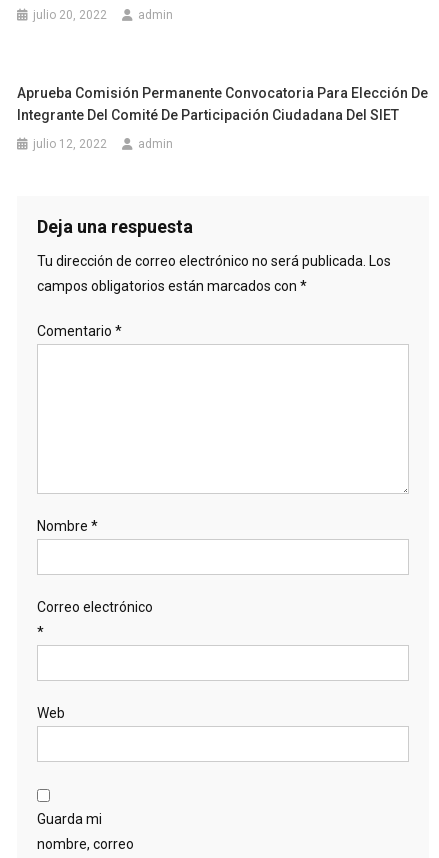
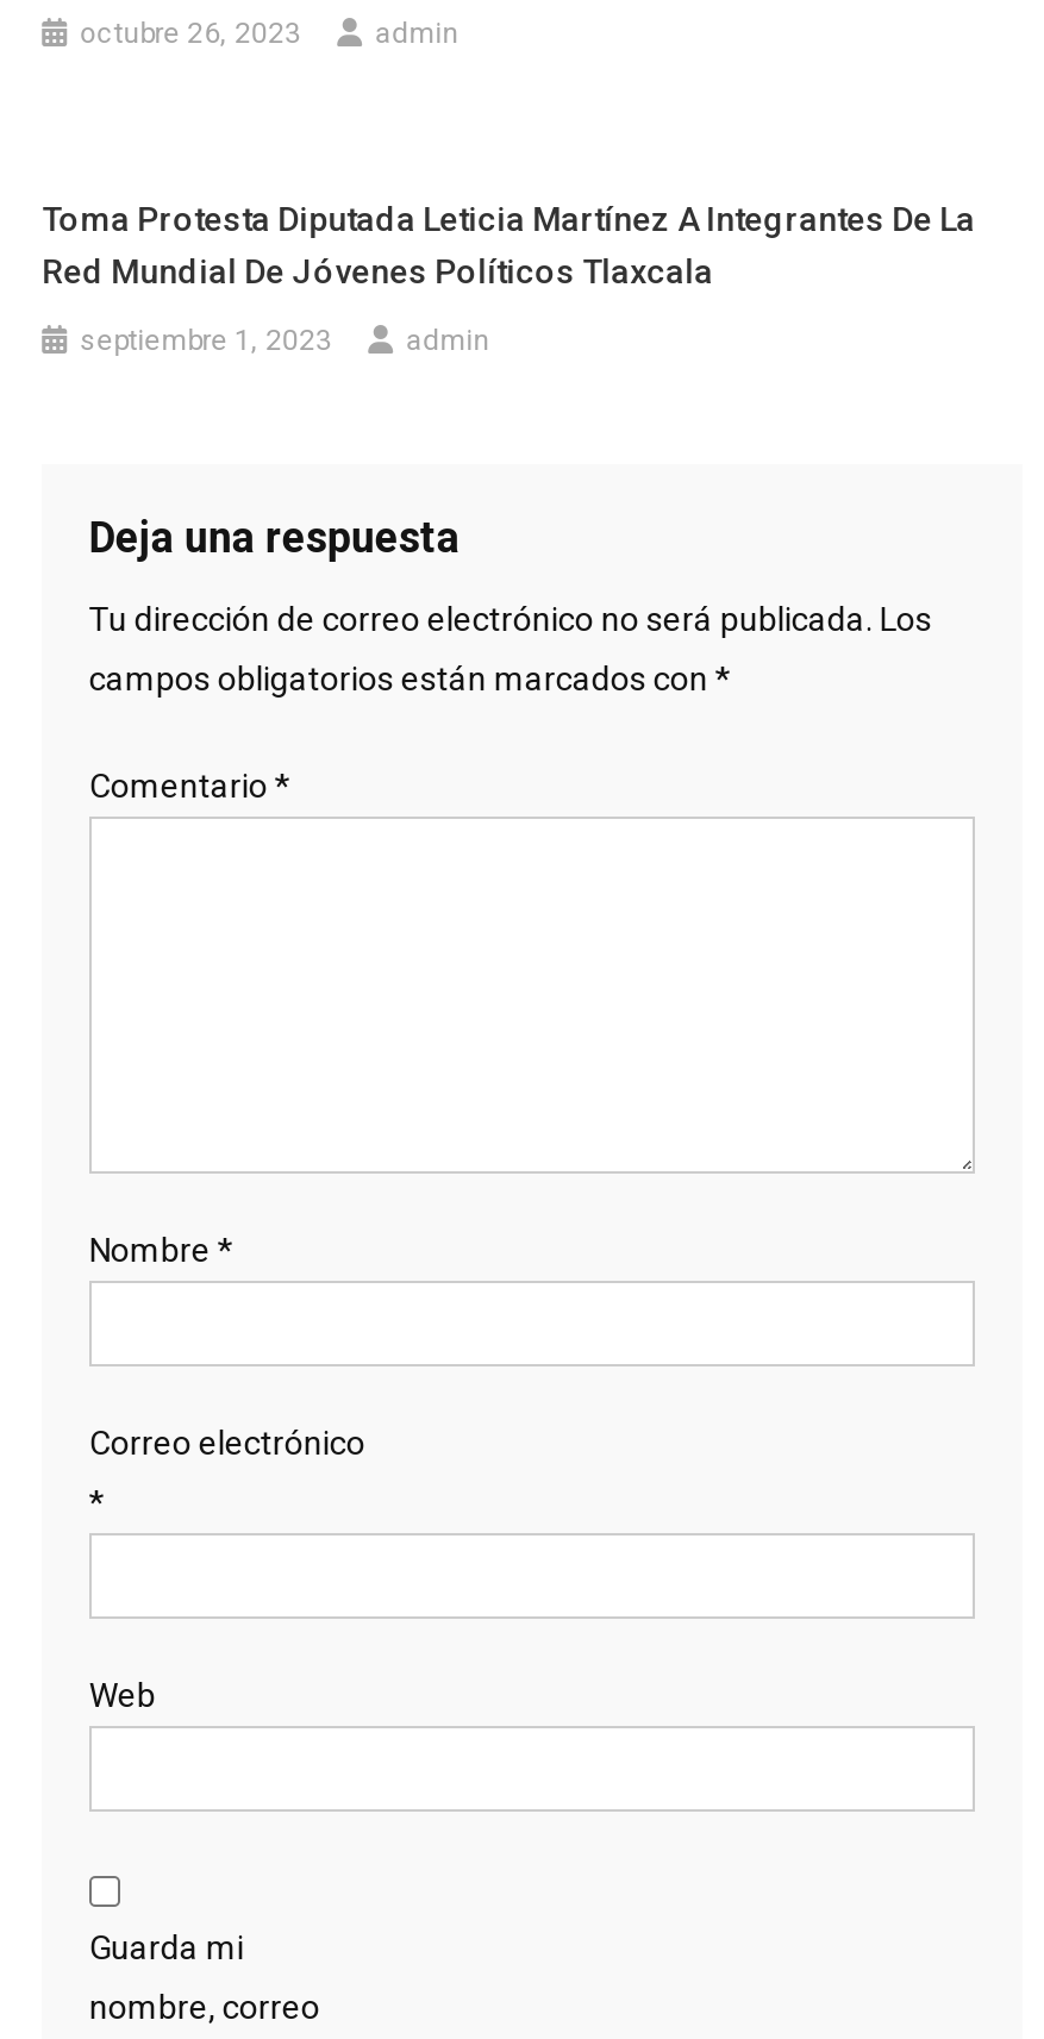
[33,8,107,22] julio 20, 2022 -> [80,18,301,51] octubre 26, 2023
[17,85,428,123] Aprueba Comisión Permanente Convocatoria Para Elección De | Integrante Del Comité De Participación Ciudadana Del SIET -> [42,201,975,291] Toma Protesta Diputada Leticia Martínez A Integrantes De La | Red Mundial De Jóvenes Políticos Tlaxcala
[33,137,107,151] julio 12, 2022 -> [80,325,332,358] septiembre 1, 2023

